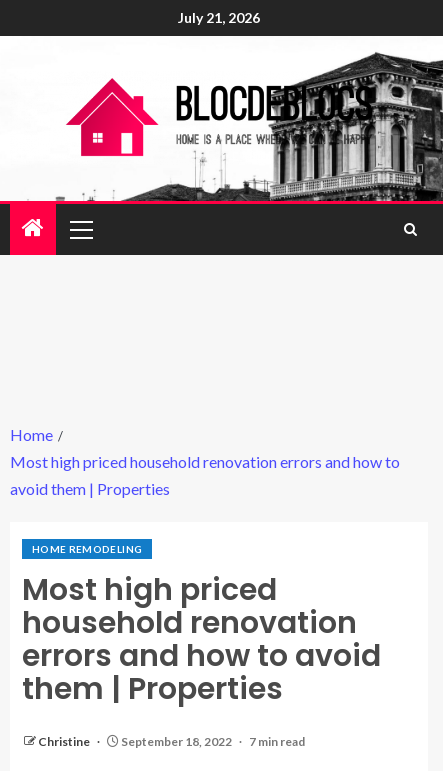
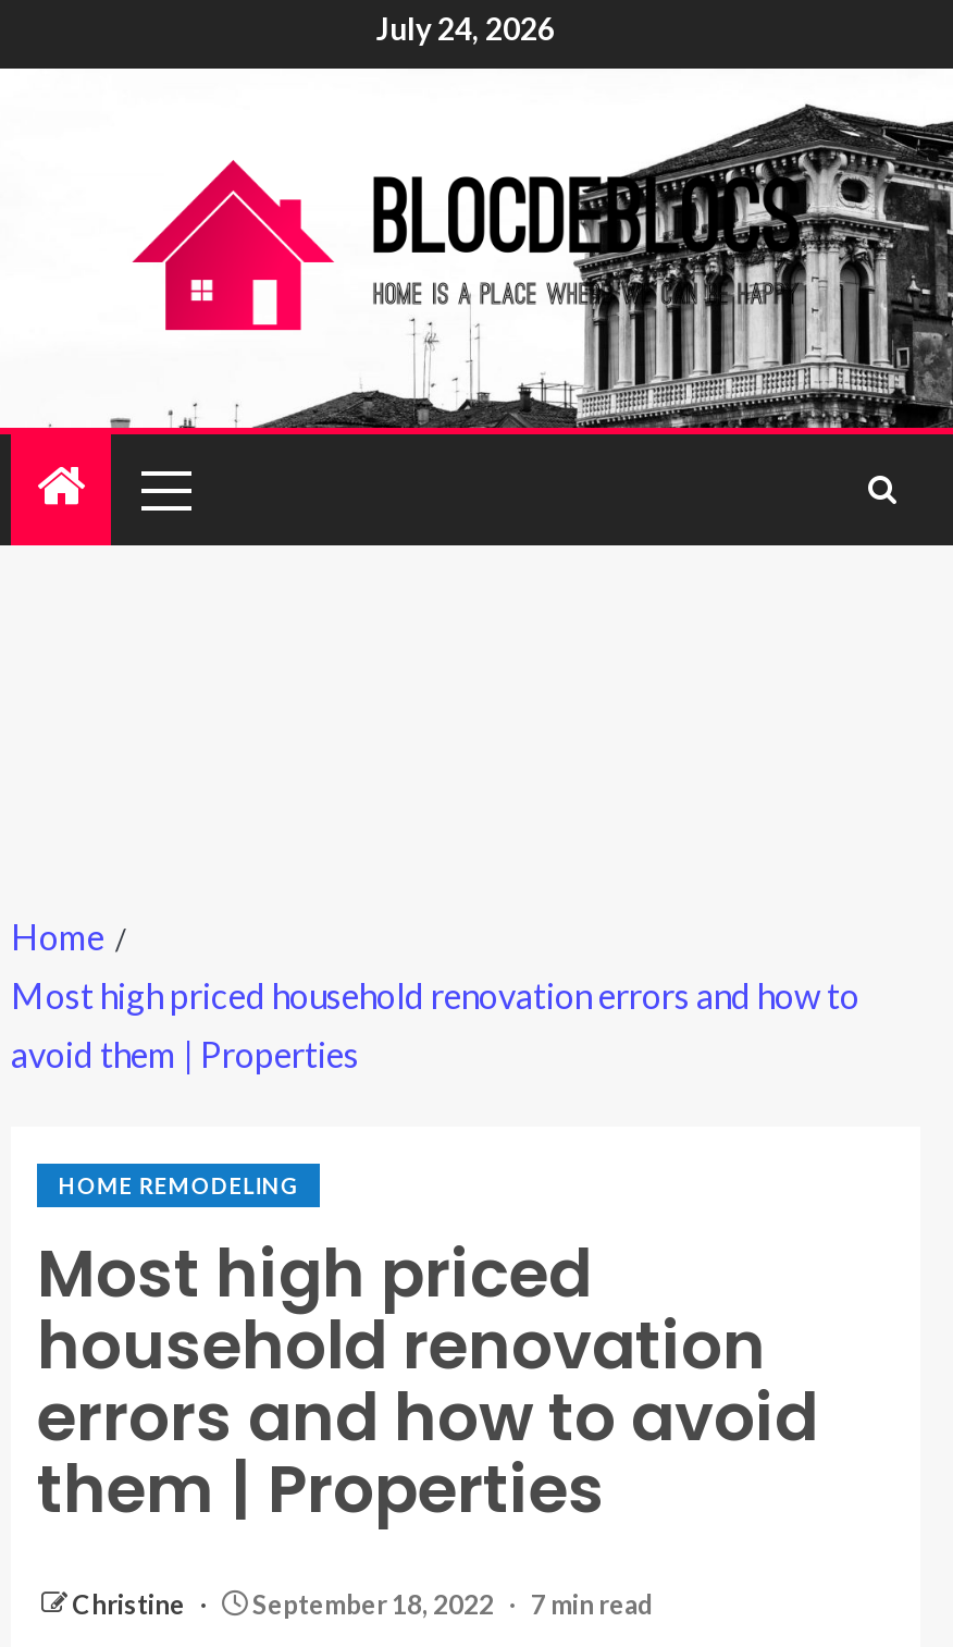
[178,9,260,26] July 21, 2026 -> [376,10,555,47] July 24, 2026

